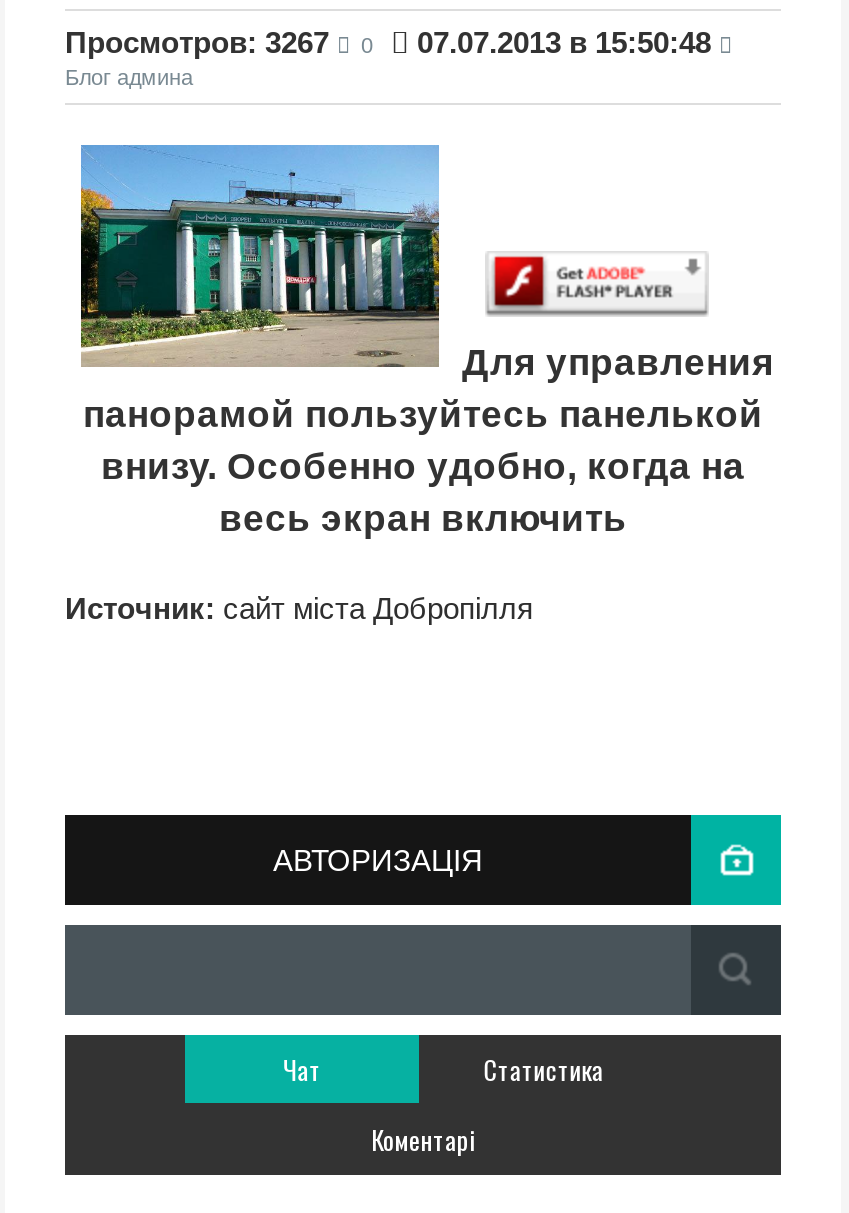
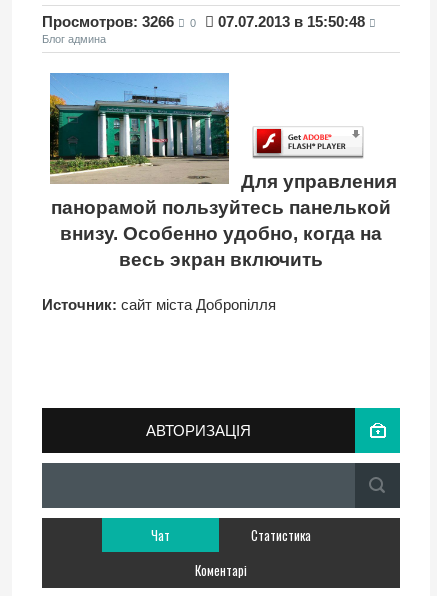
[65,25,329,59] Просмотров: 3267 -> [42,13,174,30] Просмотров: 3266

